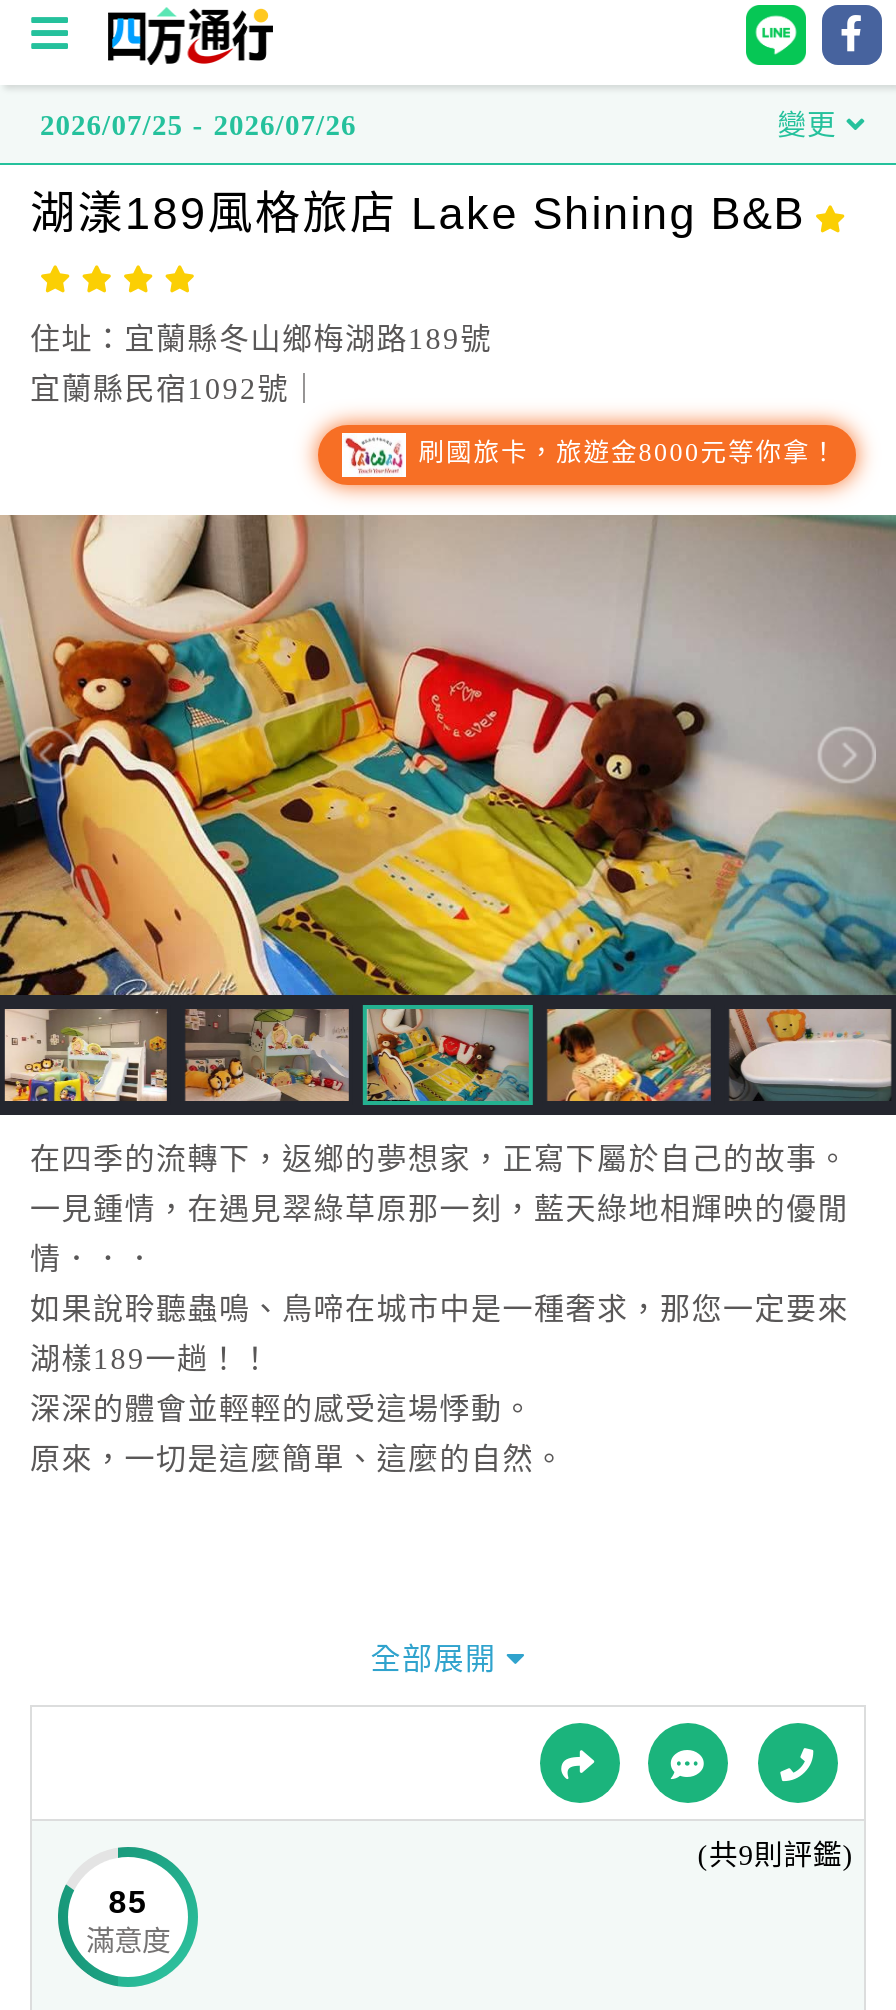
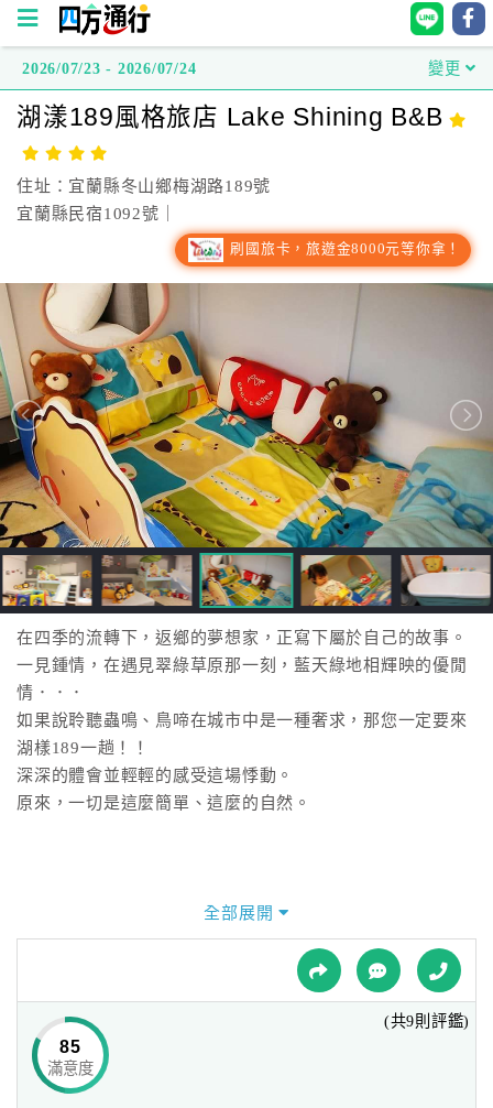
[40,109,356,141] 2026/07/25 - 2026/07/26 -> [22,59,196,77] 2026/07/23 - 2026/07/24

